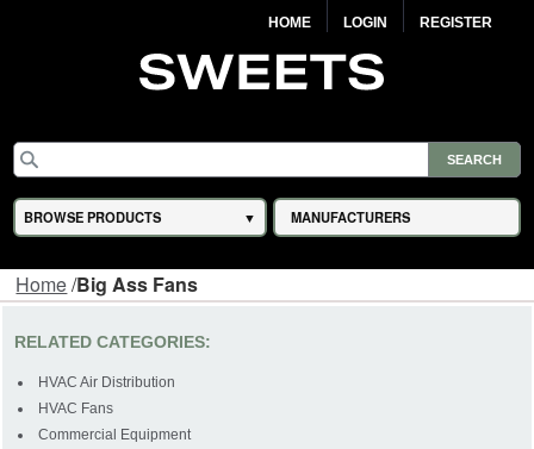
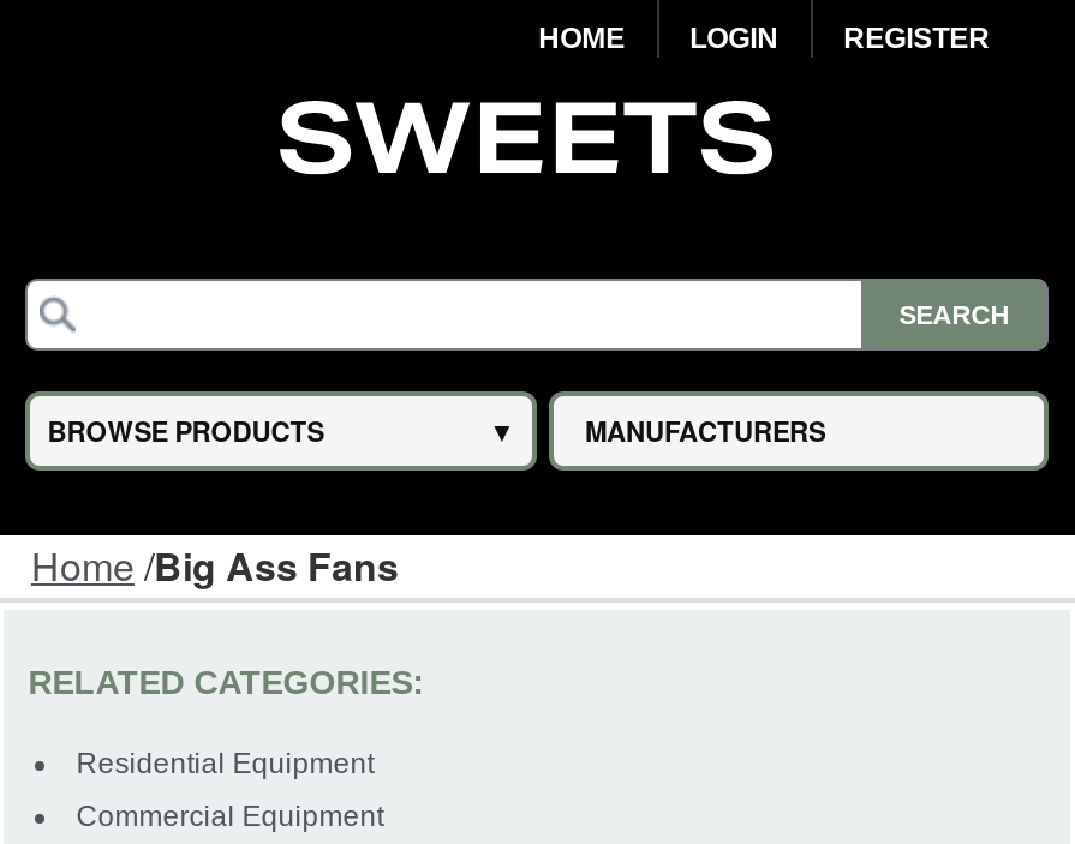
[38,374,175,417] HVAC Air Distribution | HVAC Fans -> [76,747,374,780] Residential Equipment

